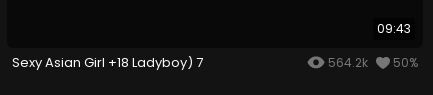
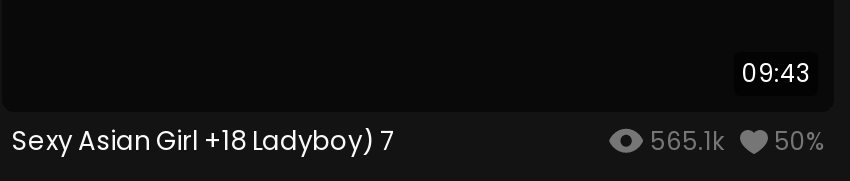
[325,53,418,70] 564.2k 50% -> [644,123,824,157] 565.1k 50%

